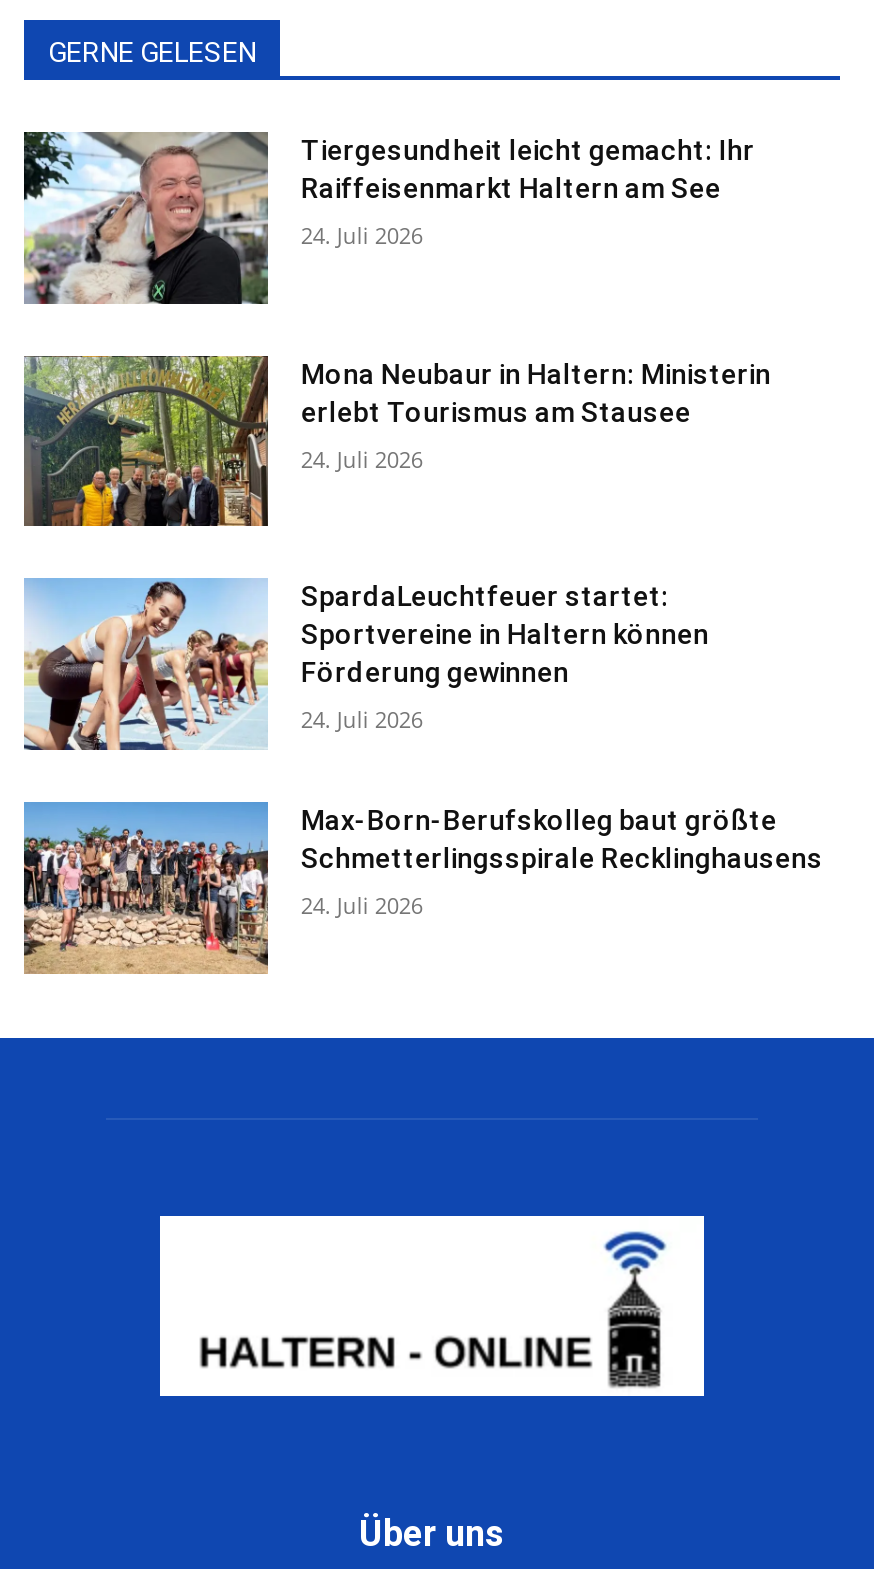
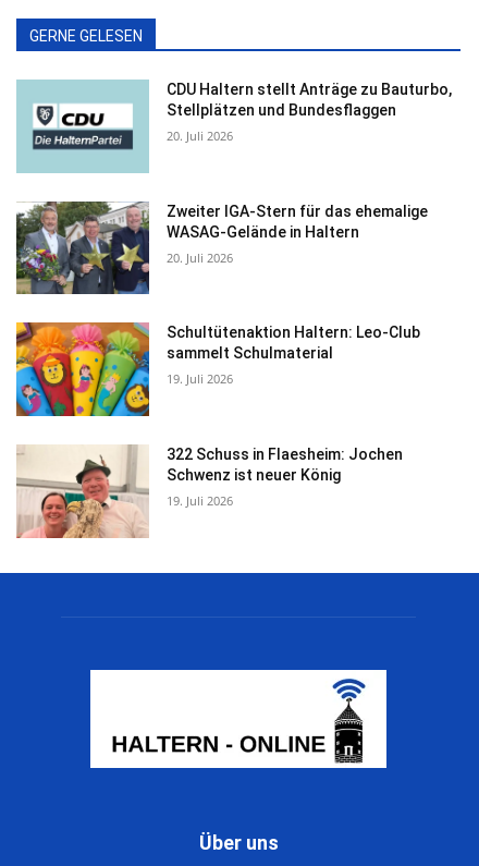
[22,130,755,306] [image] | Tiergesundheit leicht gemacht: Ihr | Raiffeisenmarkt Haltern am See -> [16,80,452,173] [image] | CDU Haltern stellt Anträge zu Bauturbo, | Stellplätzen und Bundesflaggen
[301,220,423,250] 24. Juli 2026 -> [167,127,233,144] 20. Juli 2026
[22,354,771,528] [image] | Mona Neubaur in Haltern: Ministerin | erlebt Tourismus am Stausee -> [16,202,428,295] [image] | Zweiter IGA-Stern für das ehemalige | WASAG-Gelände in Haltern
[301,443,423,473] 24. Juli 2026 -> [167,249,233,265] 20. Juli 2026
[22,576,709,752] [image] | SpardaLeuchtfeuer startet: | Sportvereine in Haltern können | Förderung gewinnen -> [15,321,421,417] [image] | Schultütenaktion Haltern: Leo-Club | sammelt Schulmaterial
[301,705,423,735] 24. Juli 2026 -> [167,371,233,387] 19. Juli 2026
[22,800,823,974] [image] | Max-Born-Berufskolleg baut größte | Schmetterlingsspirale Recklinghausens -> [16,444,403,538] [image] | 322 Schuss in Flaesheim: Jochen | Schwenz ist neuer König
[301,890,423,920] 24. Juli 2026 -> [167,492,233,509] 19. Juli 2026

